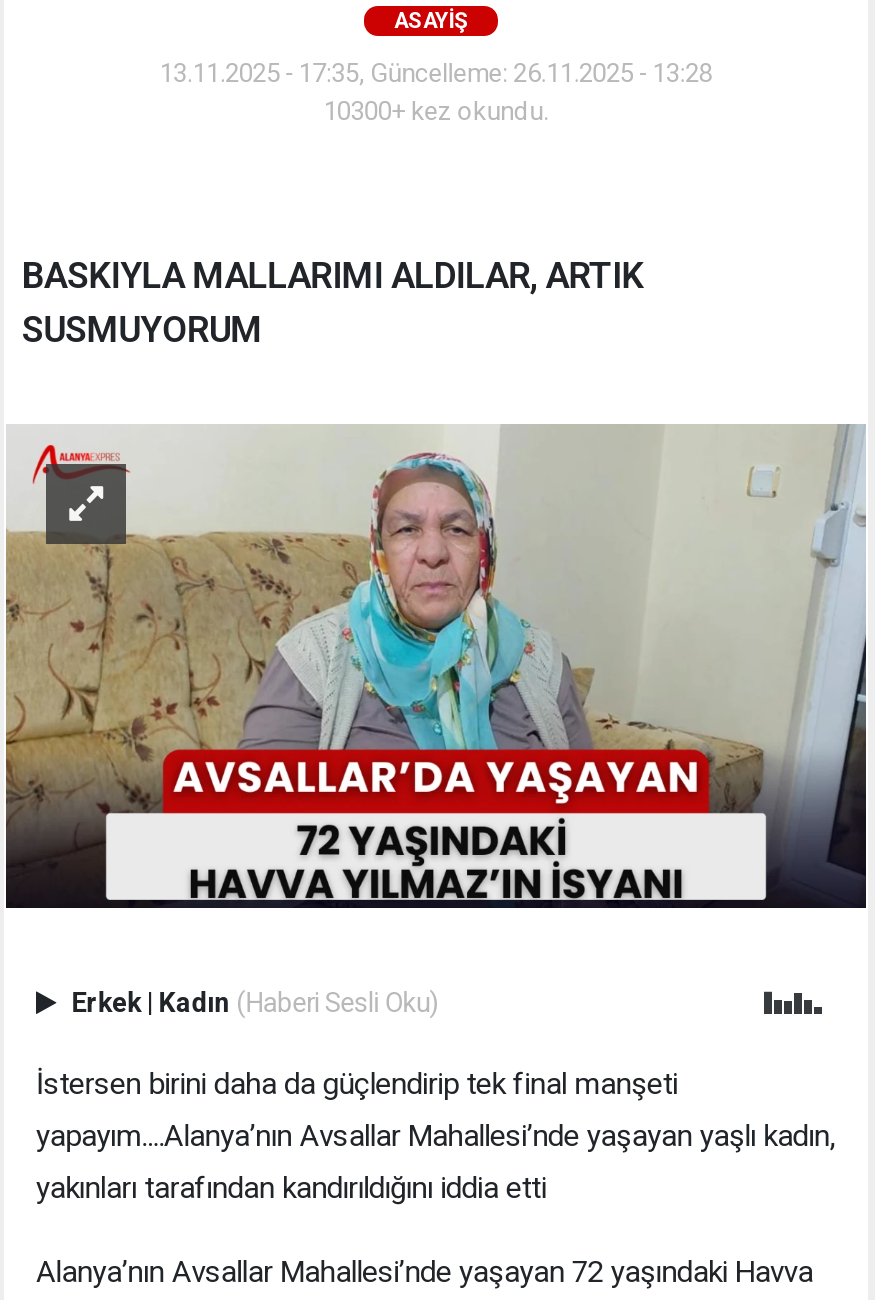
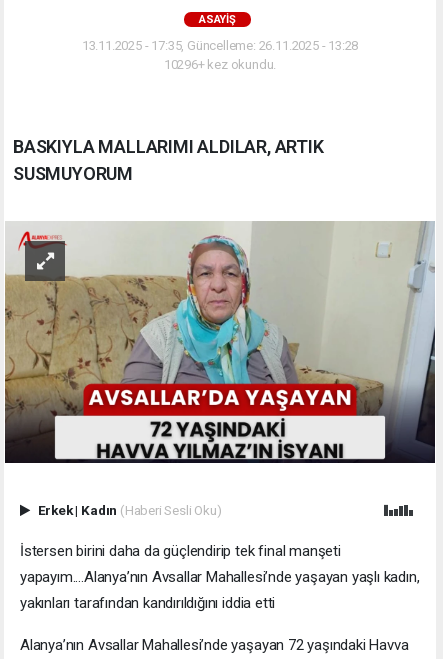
[323,97,549,127] 10300+ kez okundu. -> [164,57,276,72] 10296+ kez okundu.

